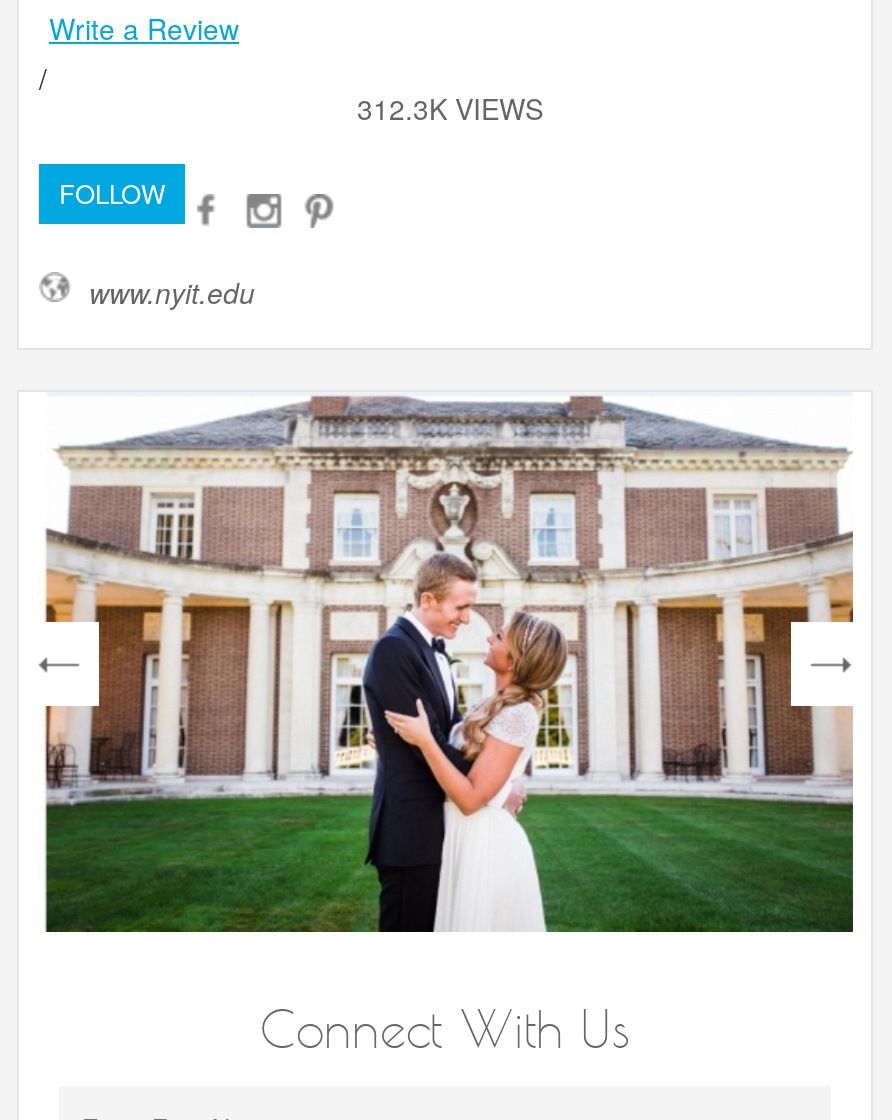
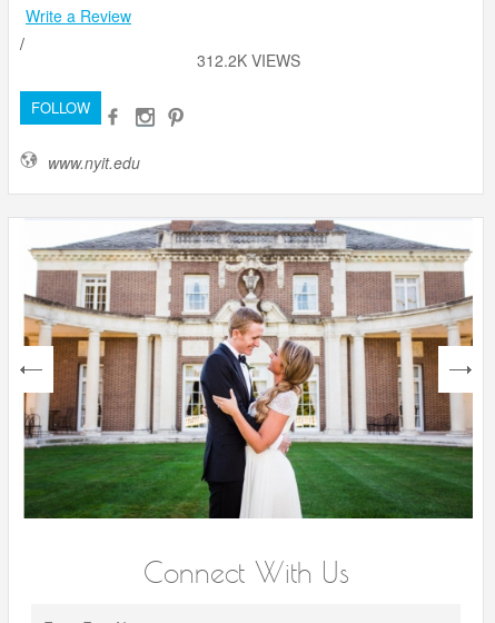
[357,88,543,128] 312.3K VIEWS -> [197,49,300,71] 312.2K VIEWS

